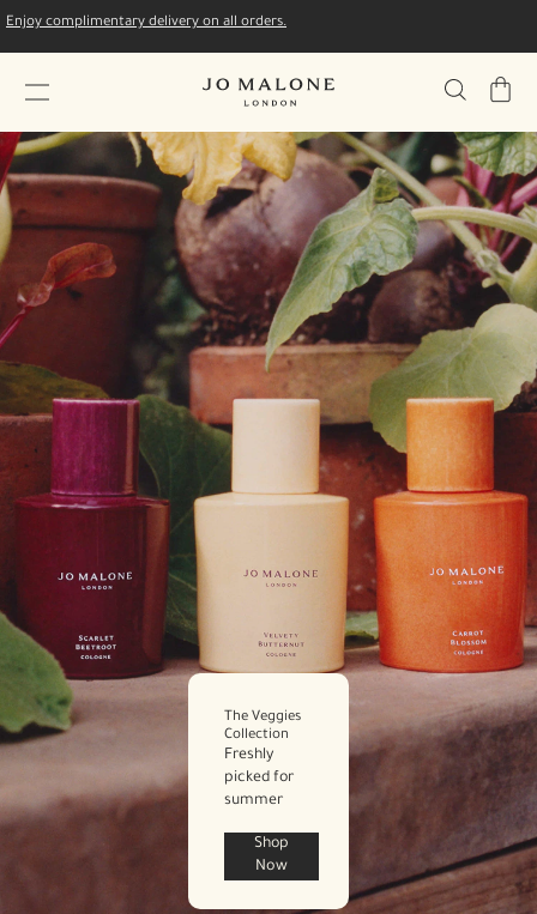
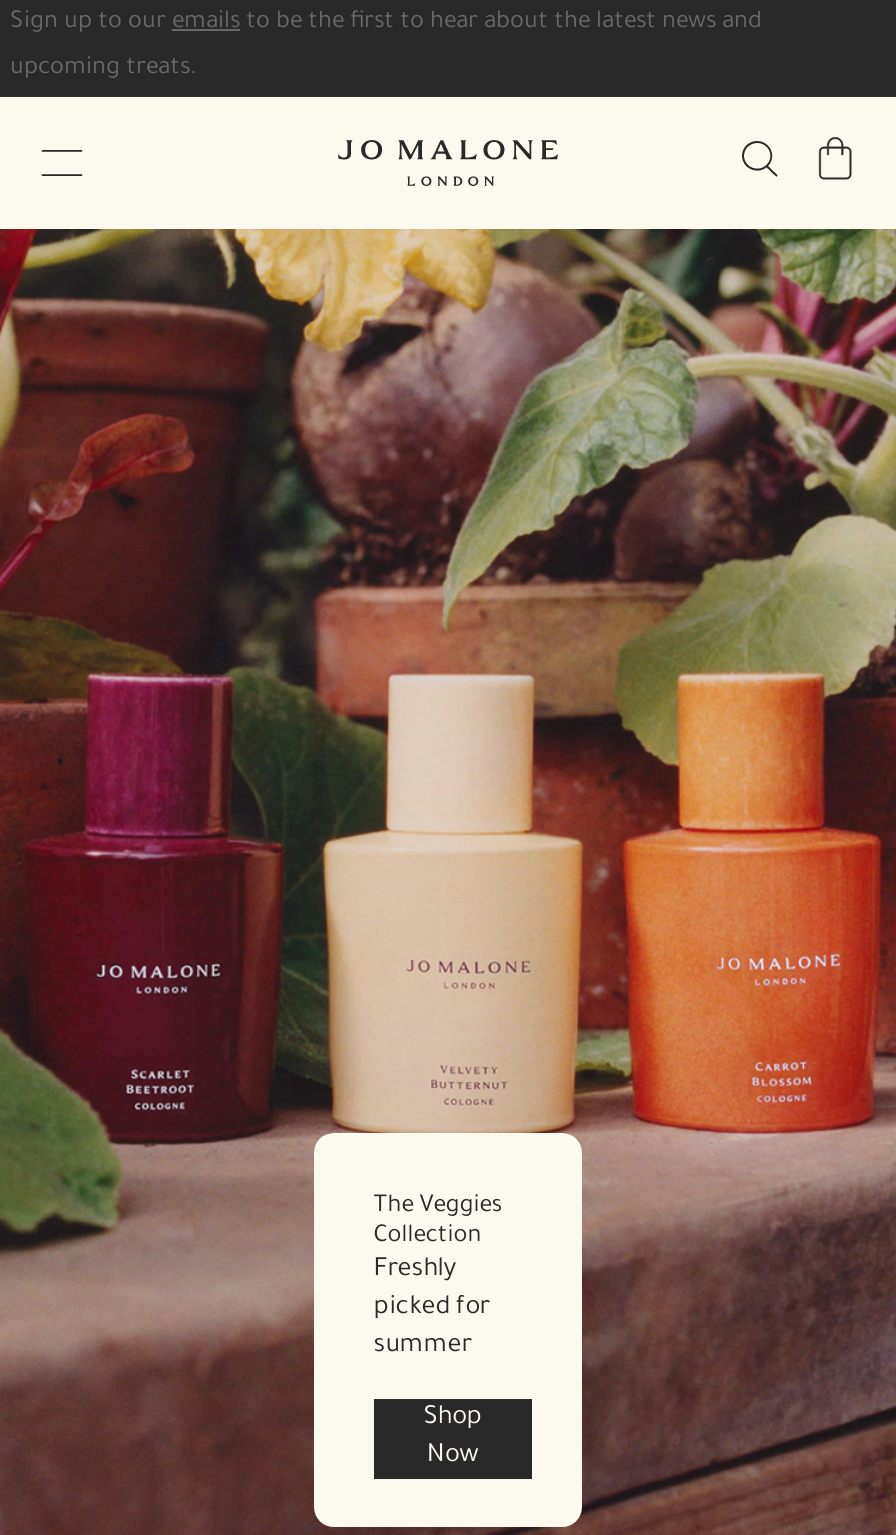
[6,15,286,31] Enjoy complimentary delivery on all orders. -> [10,11,762,83] Sign up to our emails to be the first to hear about the latest news and | upcoming treats.

